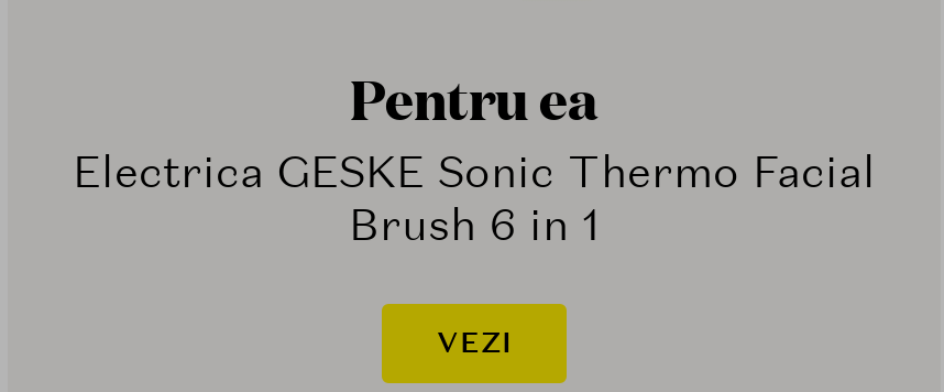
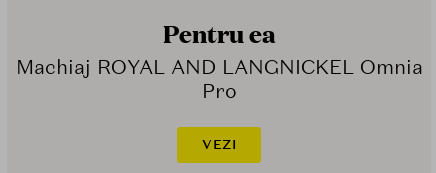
[73,144,876,254] Electrica GESKE Sonic Thermo Facial | Brush 6 in 1 -> [15,54,422,104] Machiaj ROYAL AND LANGNICKEL Omnia | Pro

